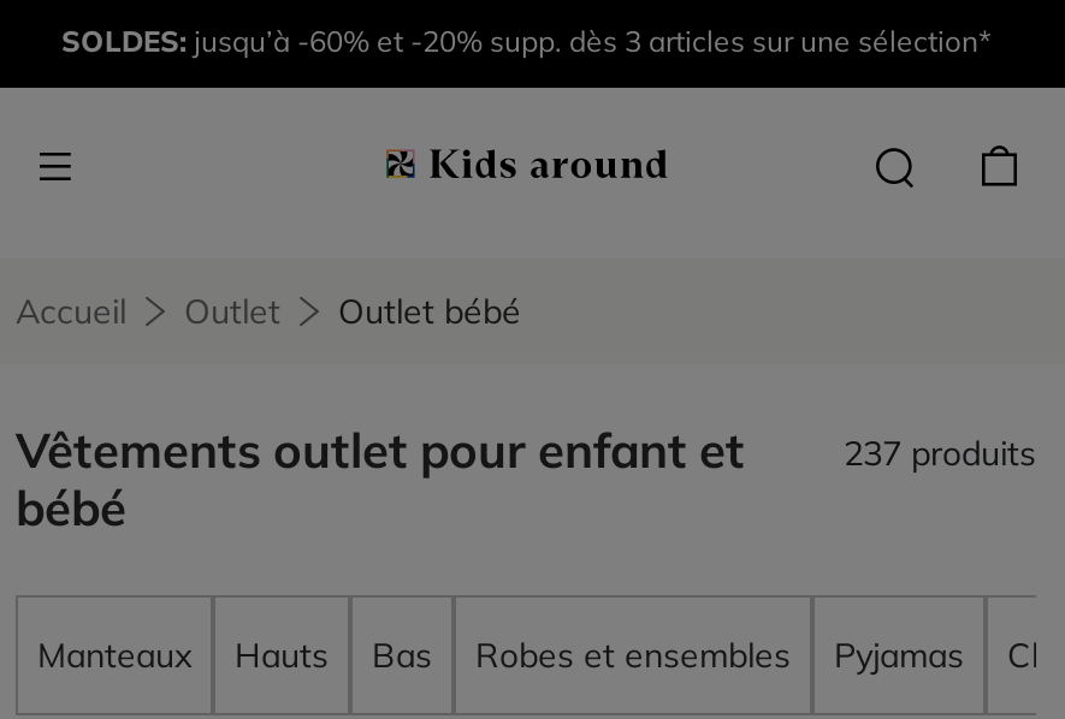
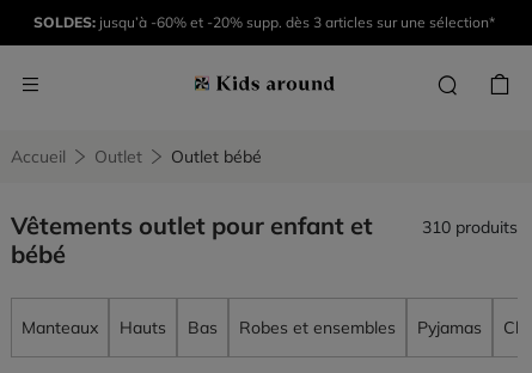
[844,432,1036,475] 237 produits -> [422,216,518,238] 310 produits

